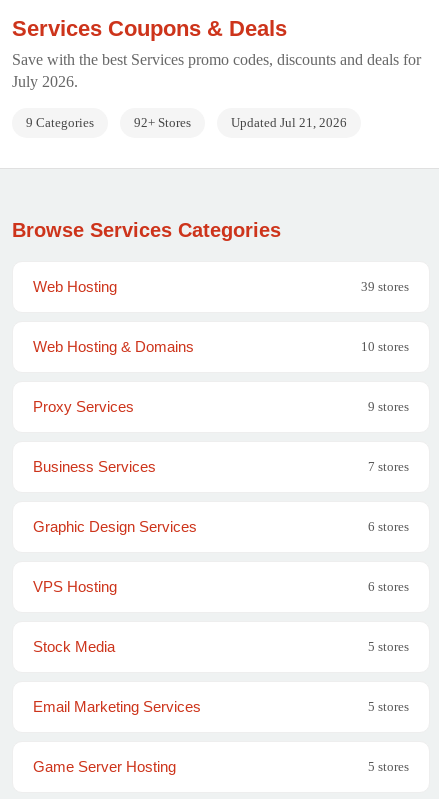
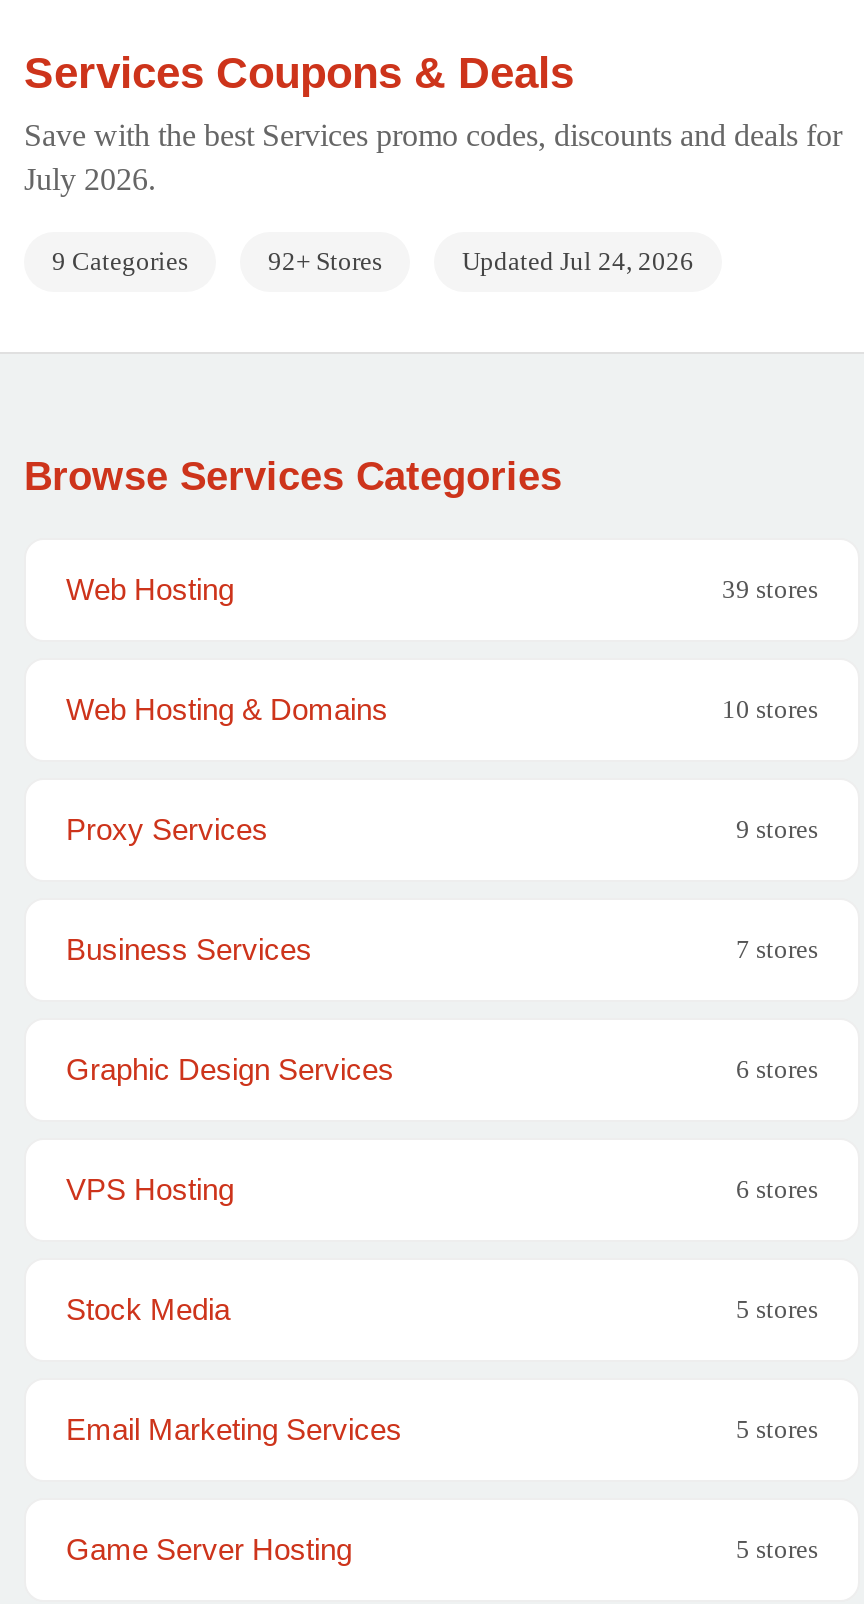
[231,115,347,130] Updated Jul 21, 2026 -> [462,246,694,276] Updated Jul 24, 2026

